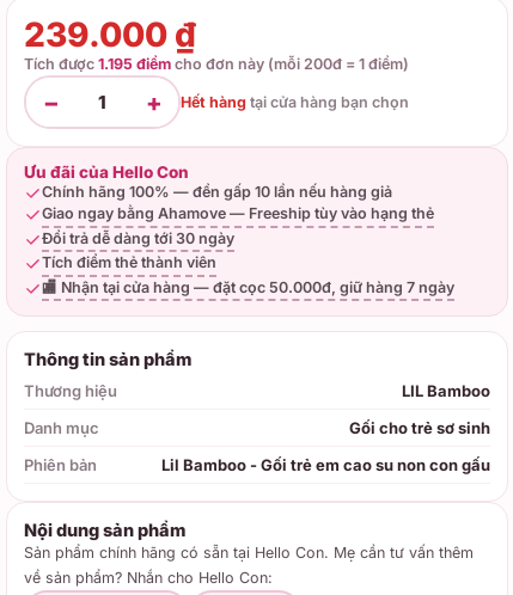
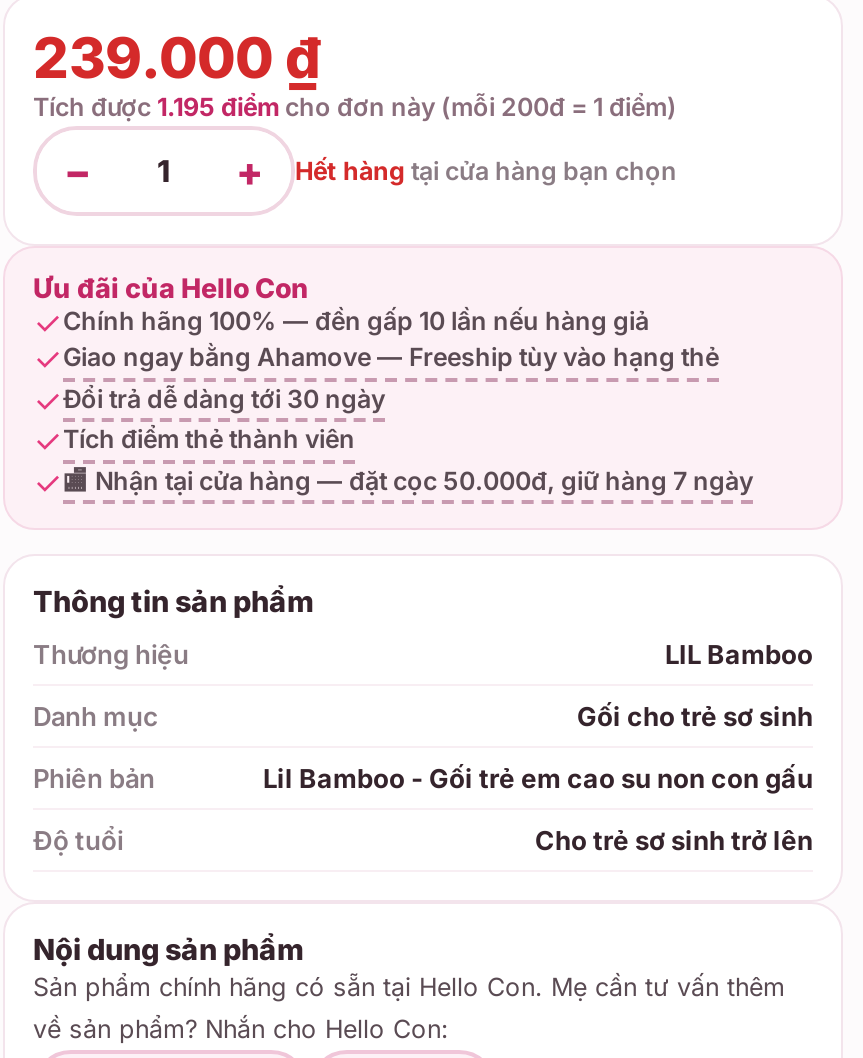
none -> [33,824,813,856] Độ tuổi | Cho trẻ sơ sinh trở lên

